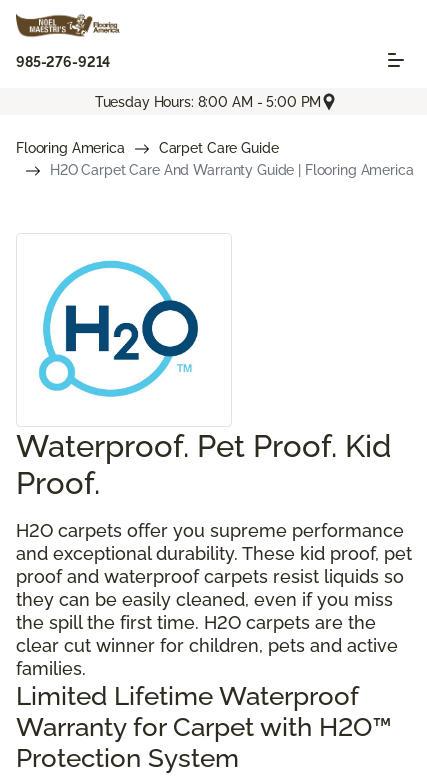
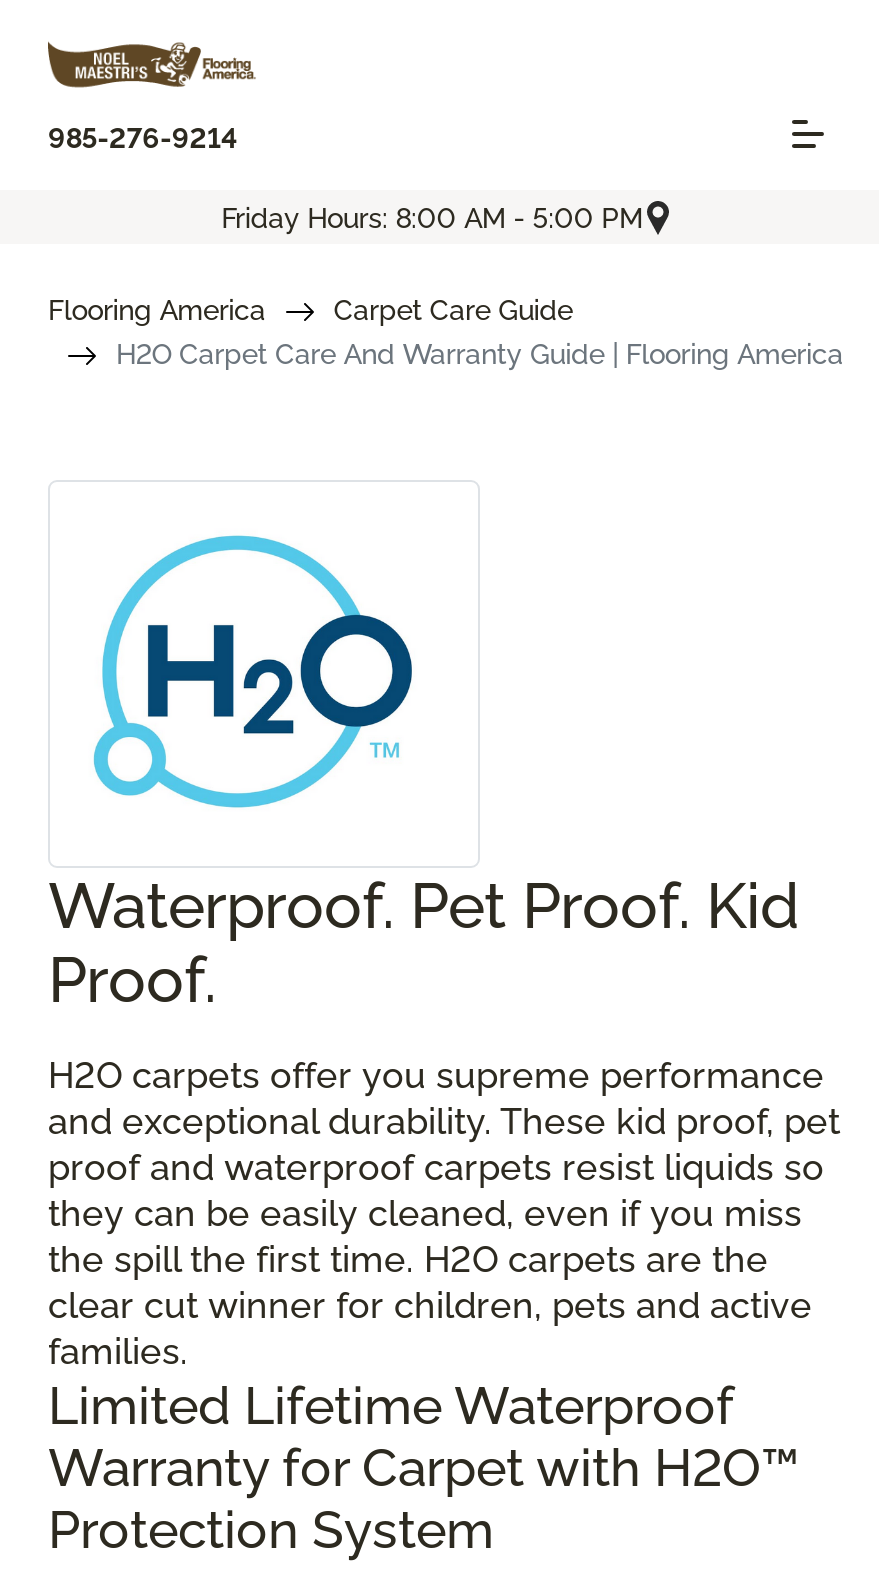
[95,94,321,110] Tuesday Hours: 8:00 AM - 5:00 PM -> [221,201,643,233] Friday Hours: 8:00 AM - 5:00 PM

